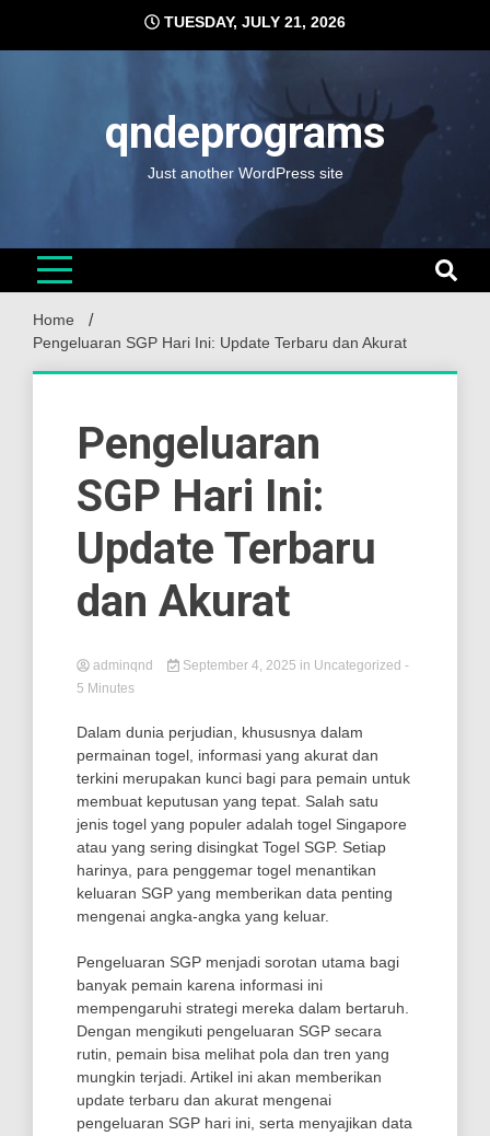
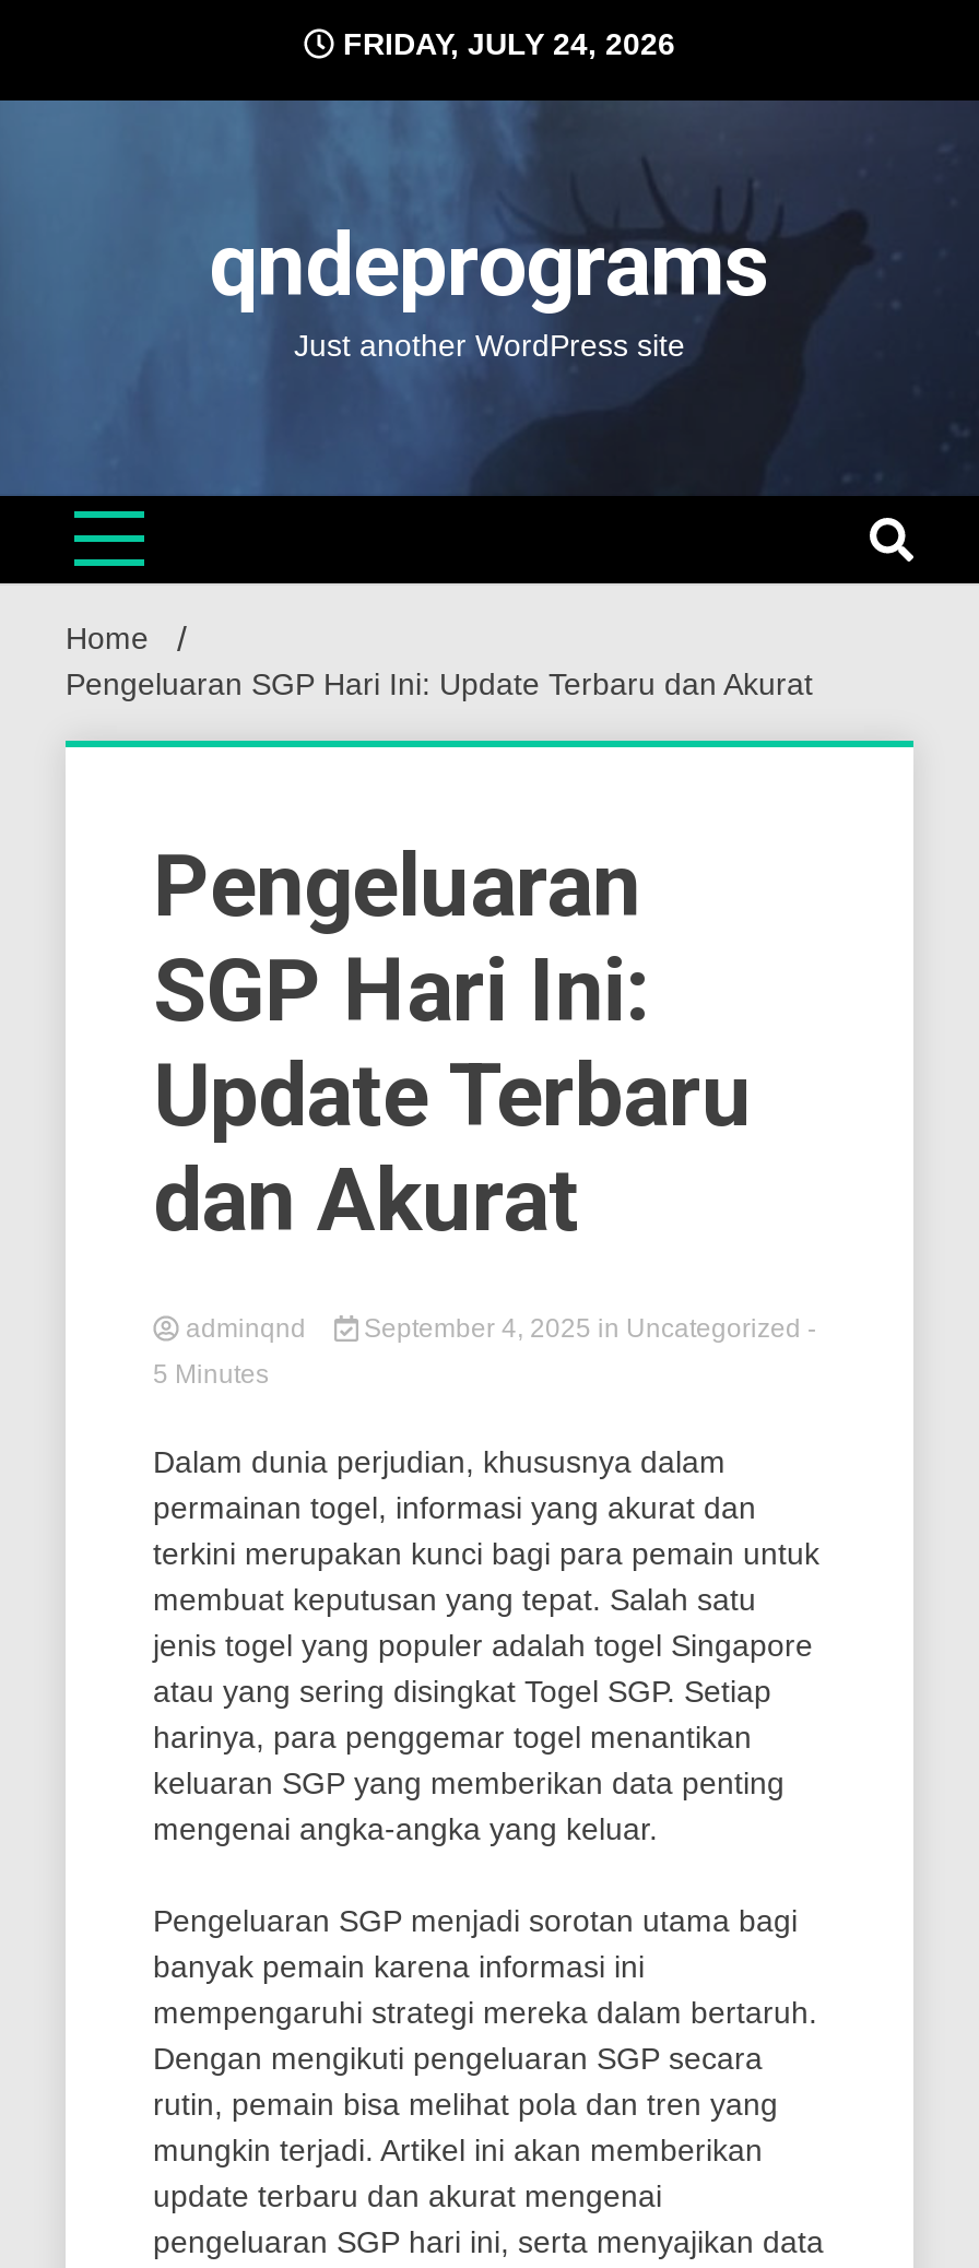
[160,13,346,31] TUESDAY, JULY 21, 2026 -> [334,26,675,61] FRIDAY, JULY 24, 2026

